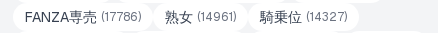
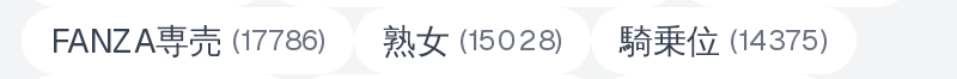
[165,8,347,26] 熟女 (14961) | 騎乗位 (14327) -> [383,19,828,62] 熟女 (15028) | 騎乗位 (14375)

